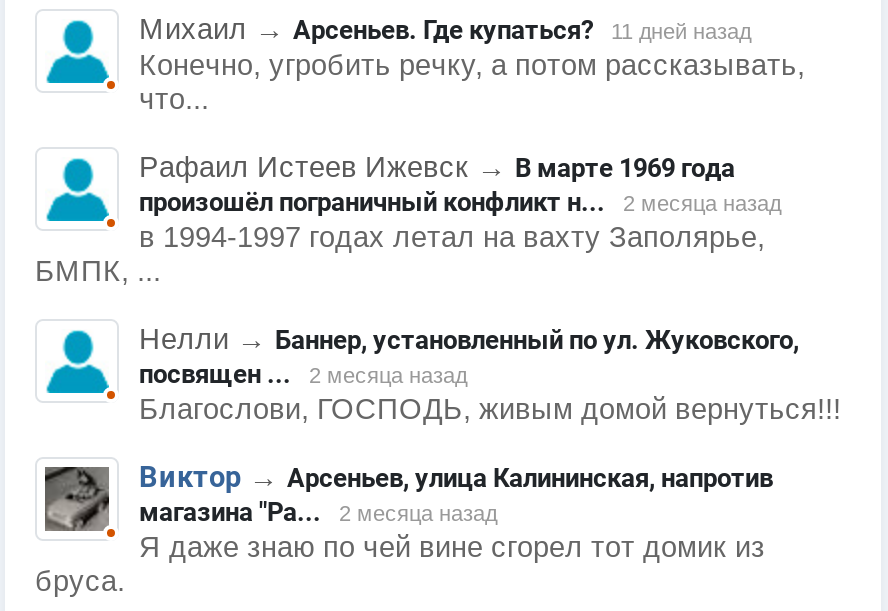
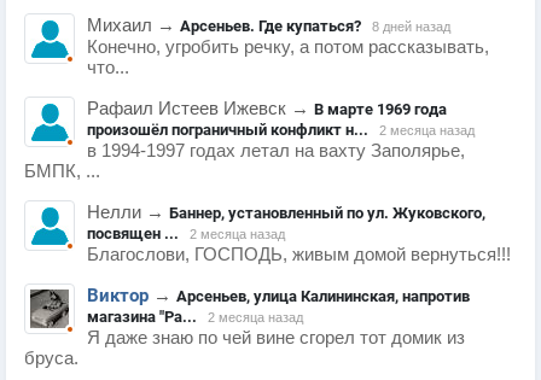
[611,18,751,42] 11 дней назад -> [372,19,450,33] 8 дней назад

